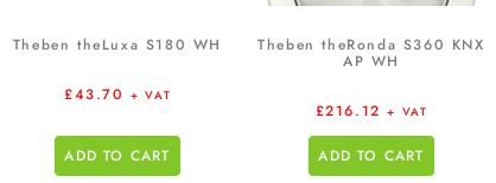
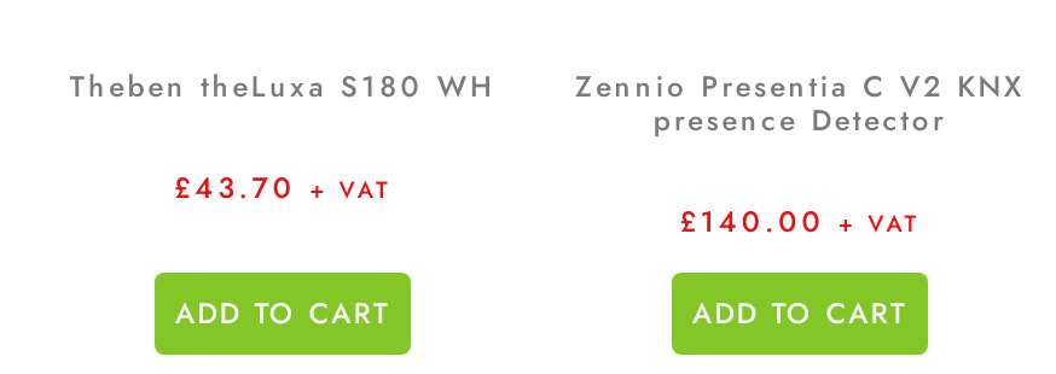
[258,34,485,71] Theben theRonda S360 KNX | AP WH -> [575,64,1025,141] Zennio Presentia C V2 KNX | presence Detector
[315,100,428,121] £216.12 + VAT -> [679,199,920,242] £140.00 + VAT

